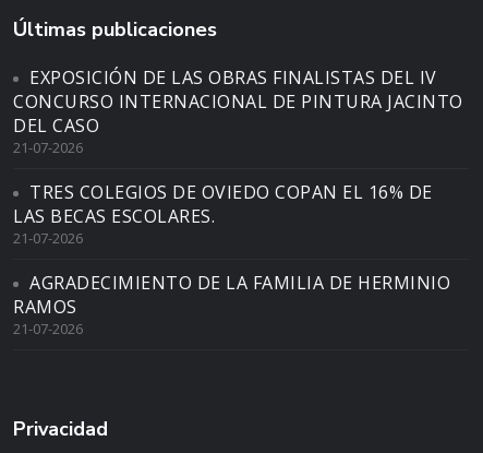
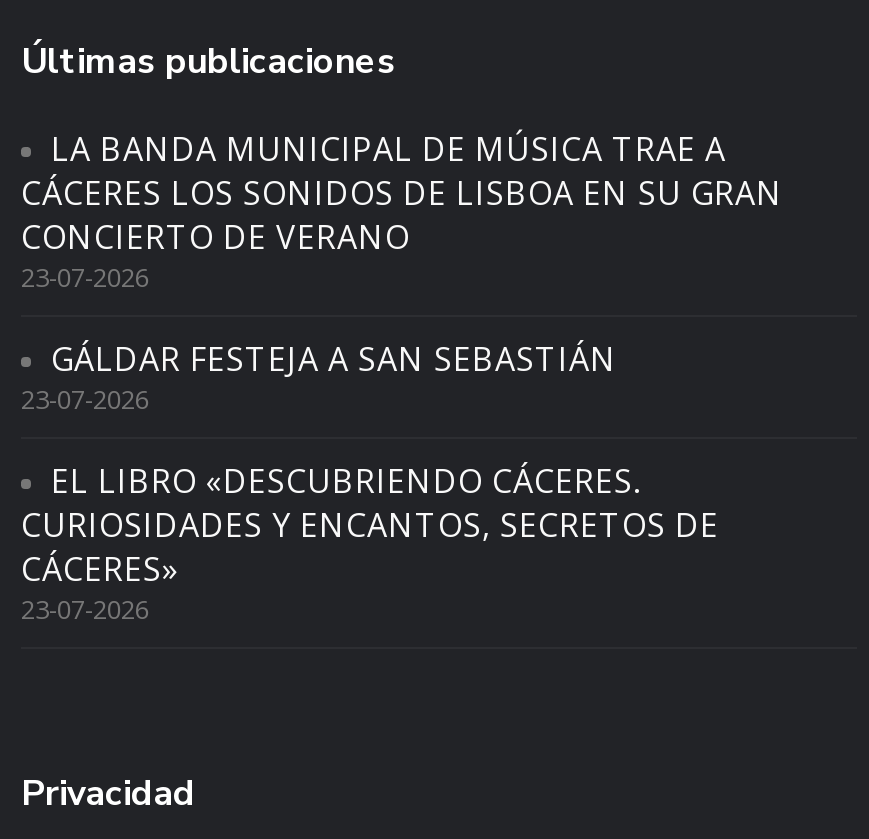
[13,66,463,157] EXPOSICIÓN DE LAS OBRAS FINALISTAS DEL IV | CONCURSO INTERNACIONAL DE PINTURA JACINTO | DEL CASO | 21-07-2026 -> [21,127,783,295] LA BANDA MUNICIPAL DE MÚSICA TRAE A | CÁCERES LOS SONIDOS DE LISBOA EN SU GRAN | CONCIERTO DE VERANO | 23-07-2026
[13,180,432,248] TRES COLEGIOS DE OVIEDO COPAN EL 16% DE | LAS BECAS ESCOLARES. | 21-07-2026 -> [21,337,617,417] GÁLDAR FESTEJA A SAN SEBASTIÁN | 23-07-2026
[13,271,450,339] AGRADECIMIENTO DE LA FAMILIA DE HERMINIO | RAMOS | 21-07-2026 -> [21,459,719,627] EL LIBRO «DESCUBRIENDO CÁCERES. | CURIOSIDADES Y ENCANTOS, SECRETOS DE | CÁCERES» | 23-07-2026

